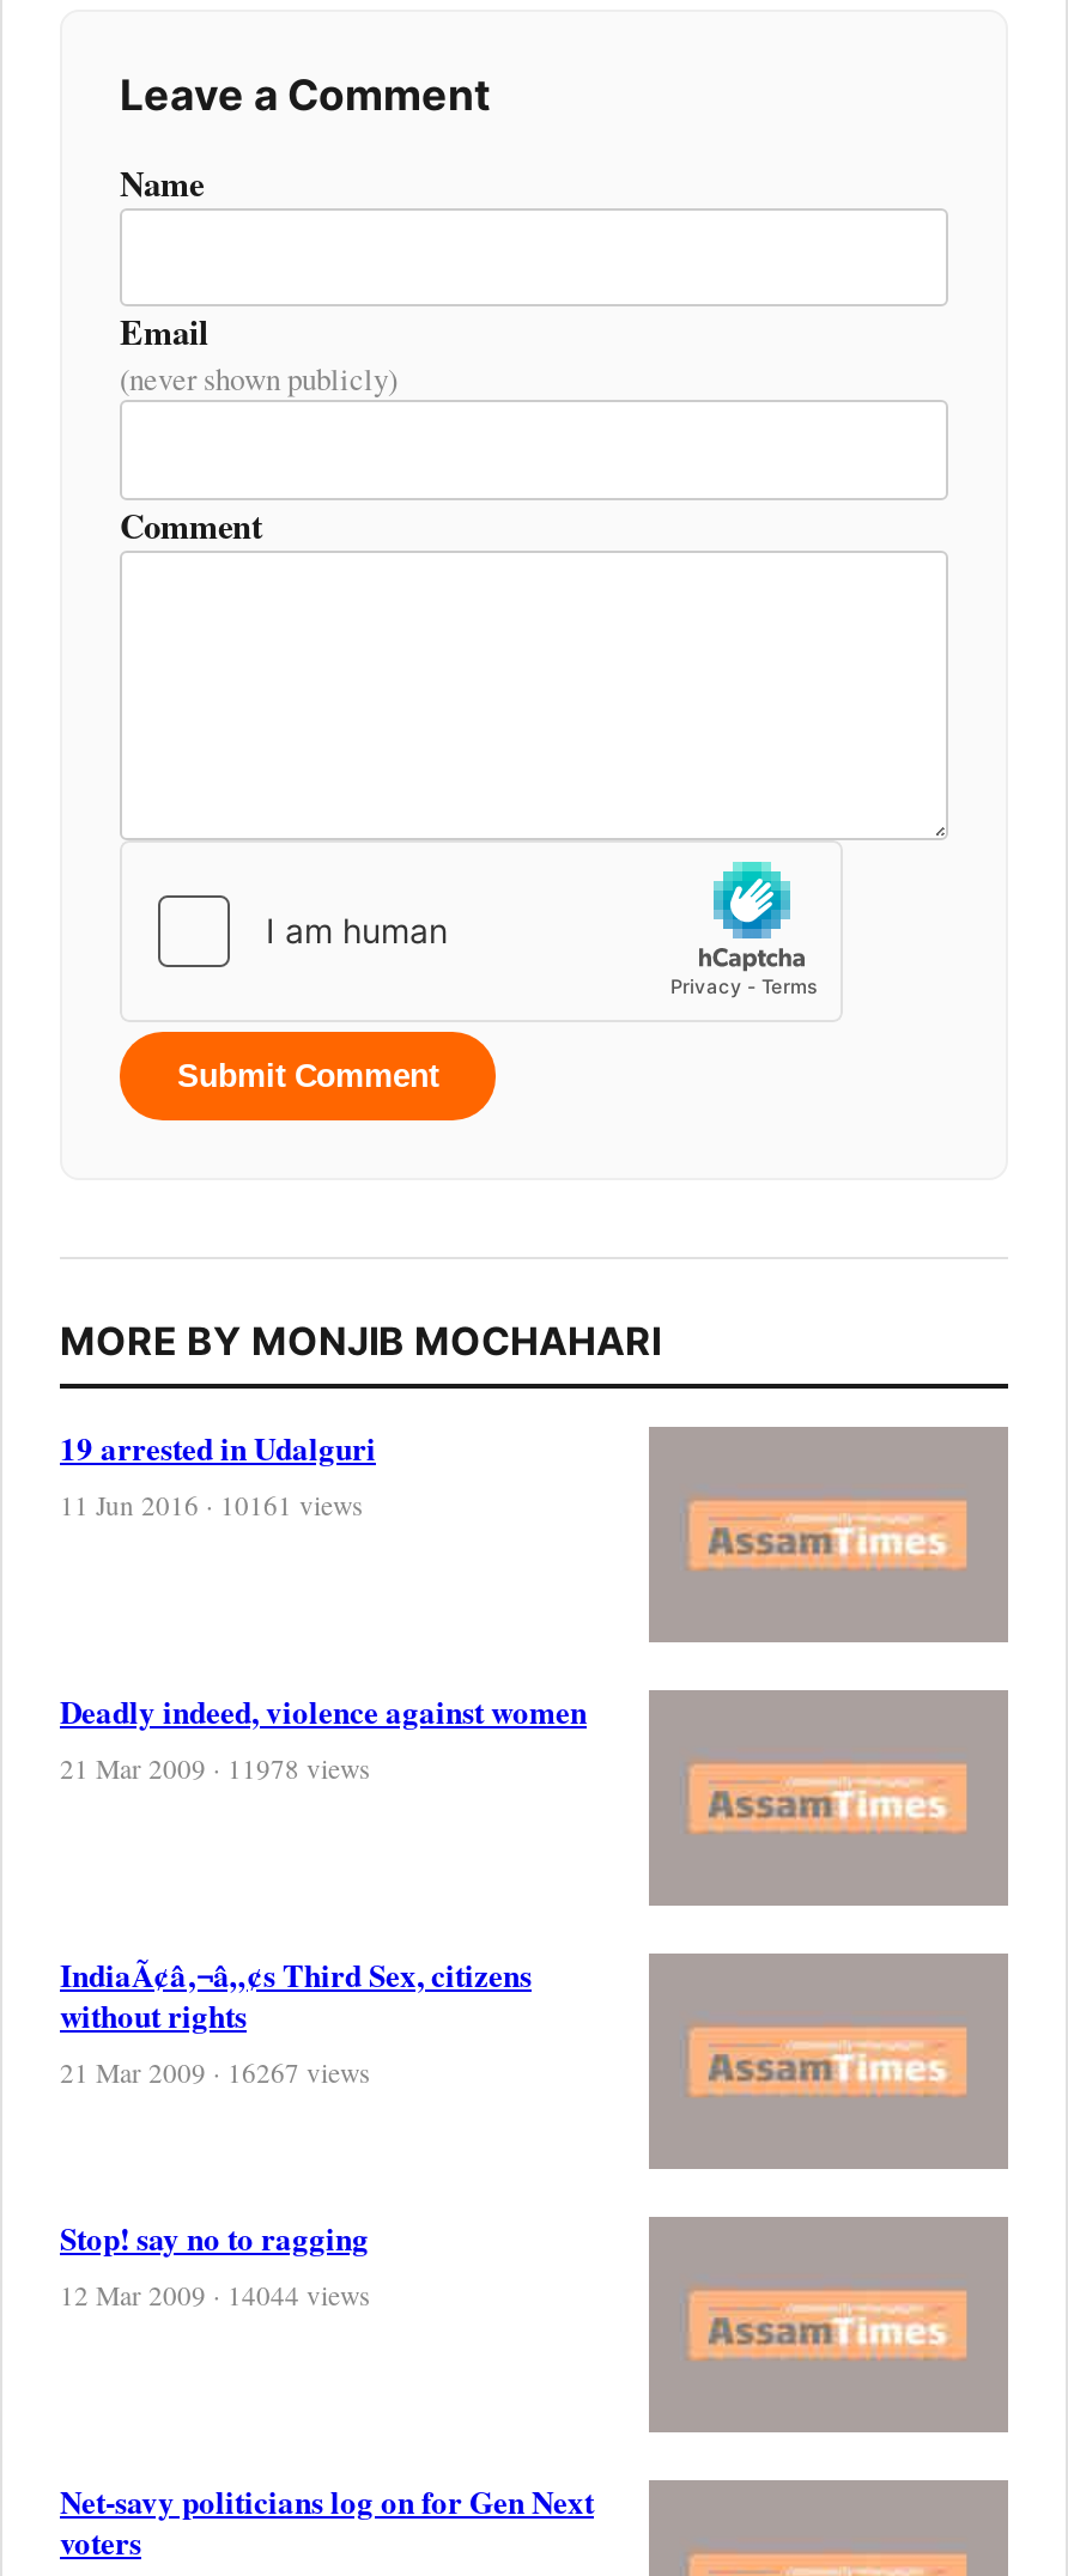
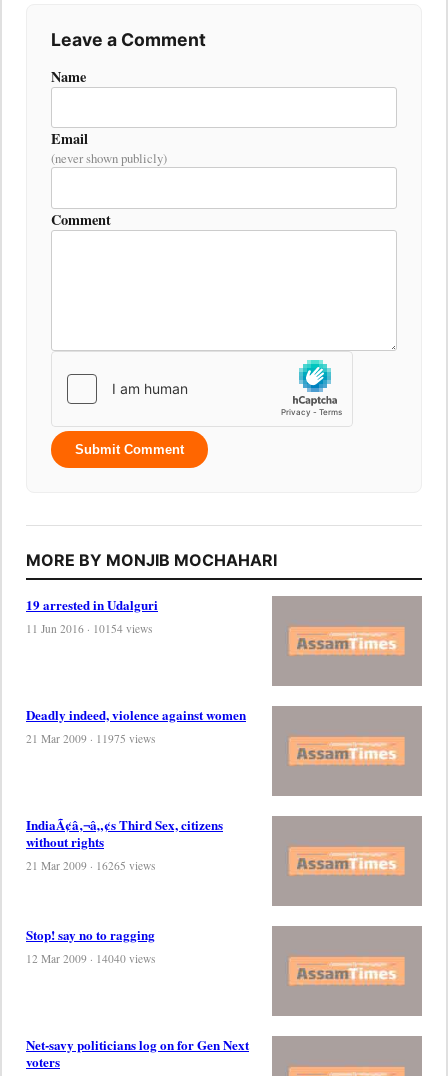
[60,1487,362,1523] 11 Jun 2016 · 10161 views -> [26,621,152,636] 11 Jun 2016 · 10154 views
[60,1750,369,1786] 21 Mar 2009 · 11978 views -> [26,731,155,746] 21 Mar 2009 · 11975 views
[60,2054,369,2090] 21 Mar 2009 · 16267 views -> [26,858,155,873] 21 Mar 2009 · 16265 views
[60,2277,369,2313] 12 Mar 2009 · 14044 views -> [26,951,155,966] 12 Mar 2009 · 14040 views

